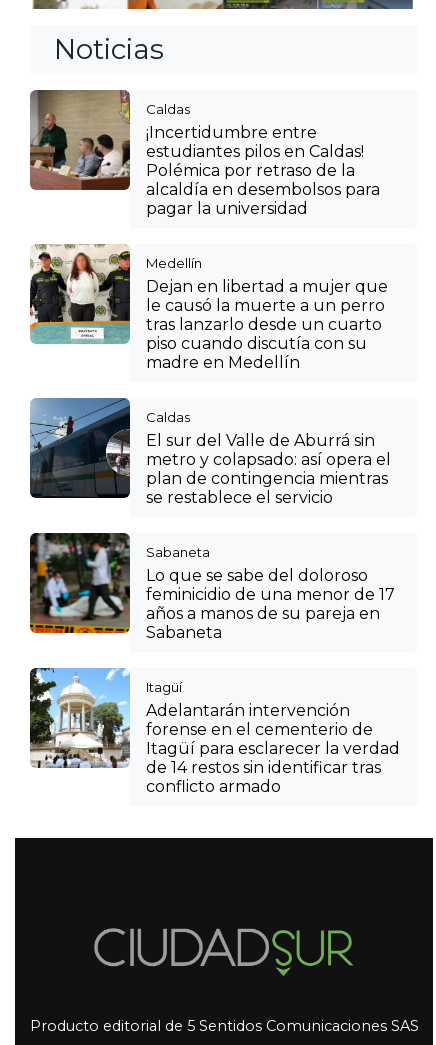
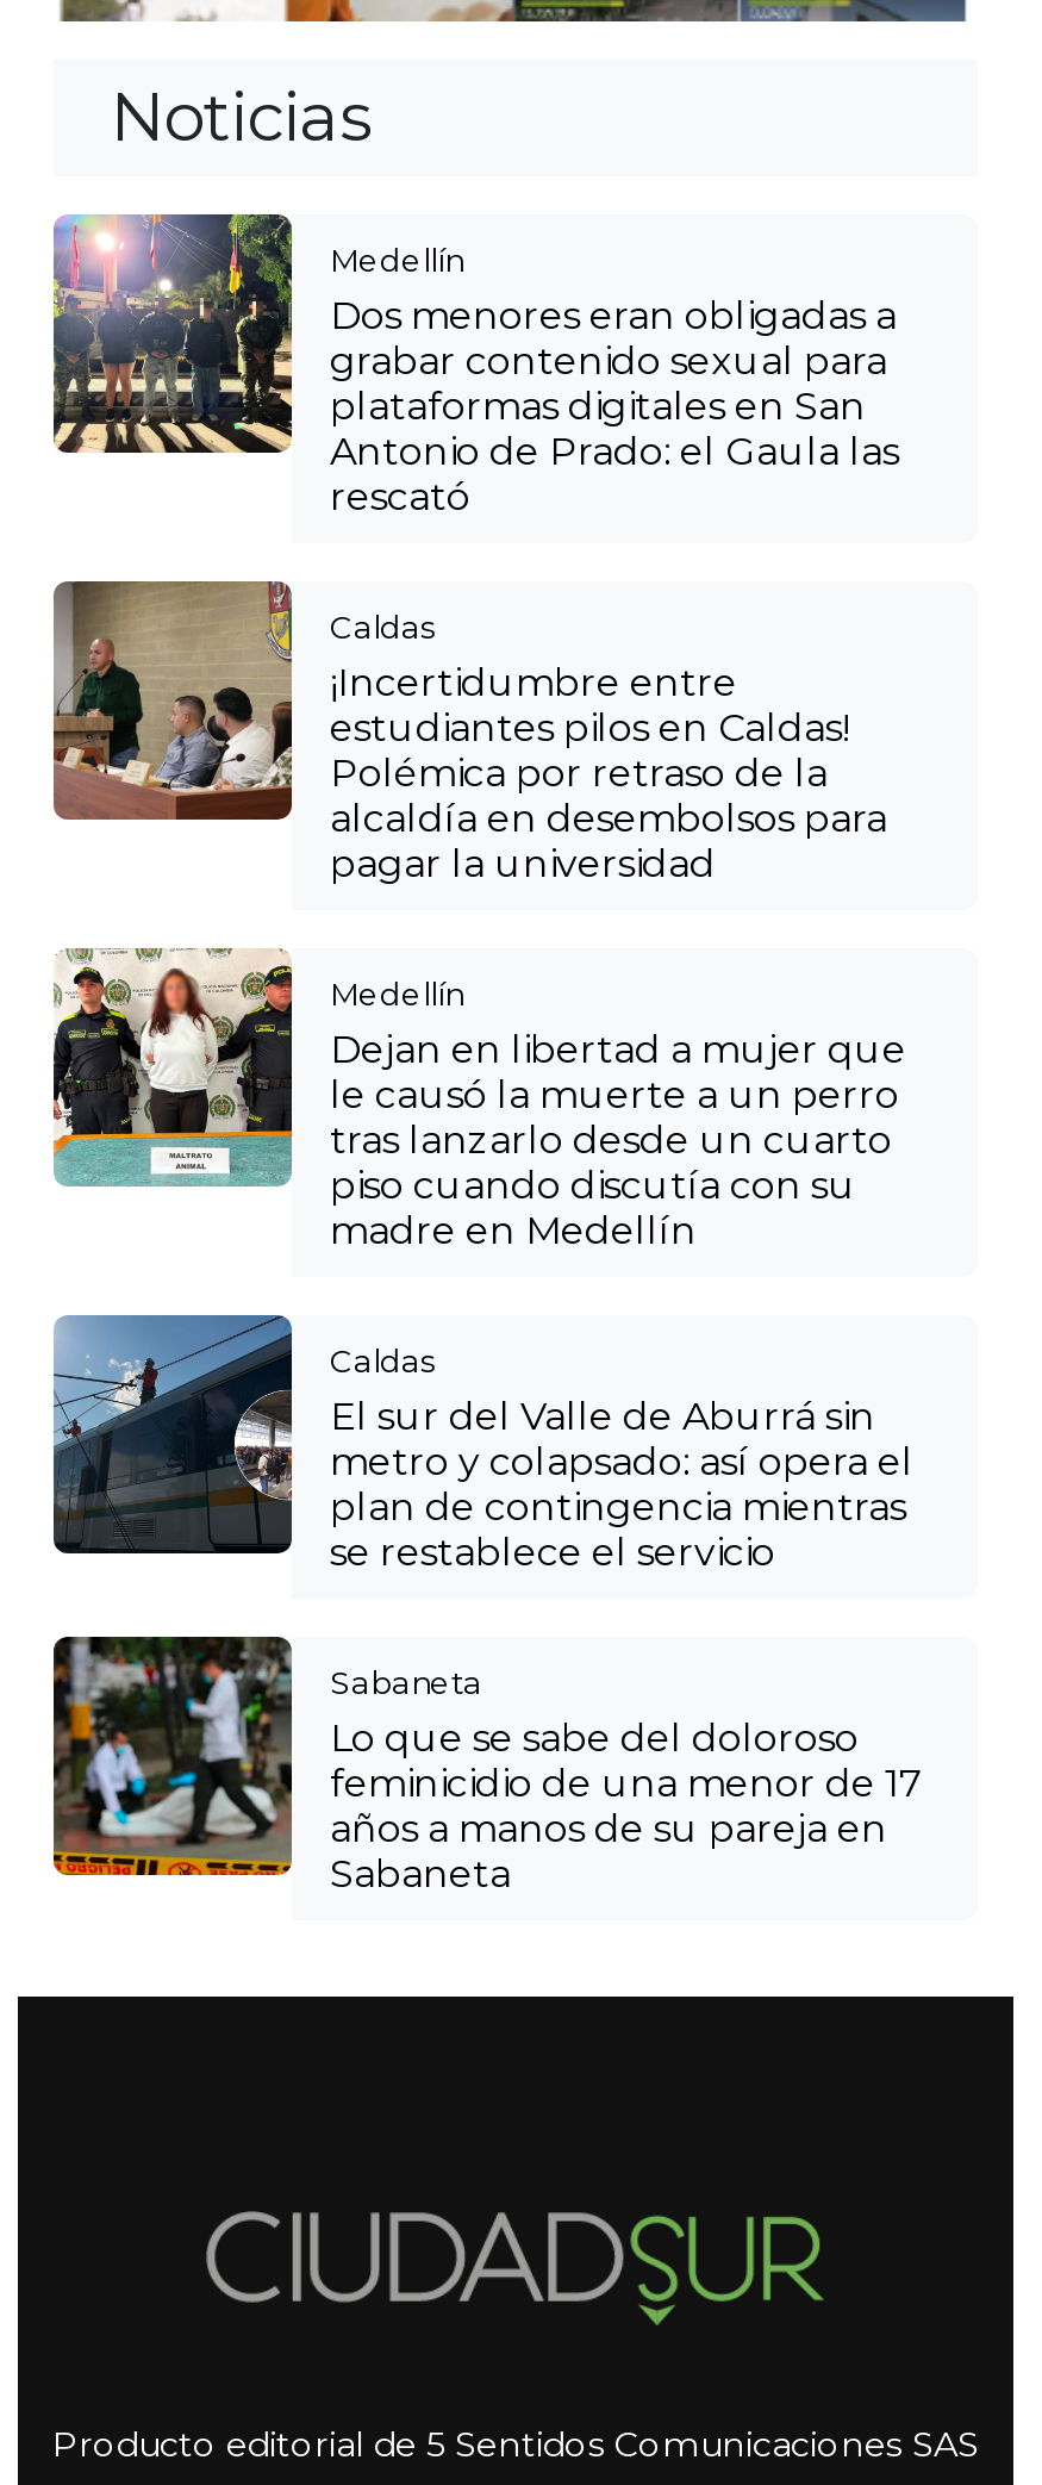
none -> [51,214,899,519] [image] | Medellín | Dos menores eran obligadas a | grabar contenido sexual para | plataformas digitales en San | Antonio de Prado: el Gaula las | rescató
moved [28,89,395,642] -> [49,579,923,1896]: [image] | Caldas | ¡Incertidumbre entre | ... | años a manos de su pareja en | Sabaneta
[29,667,400,796] [image] | Itagüí | Adelantarán intervención | forense en el cementerio de | Itagüí para esclarecer la verdad | de 14 restos sin identificar tras | conflicto armado -> none

